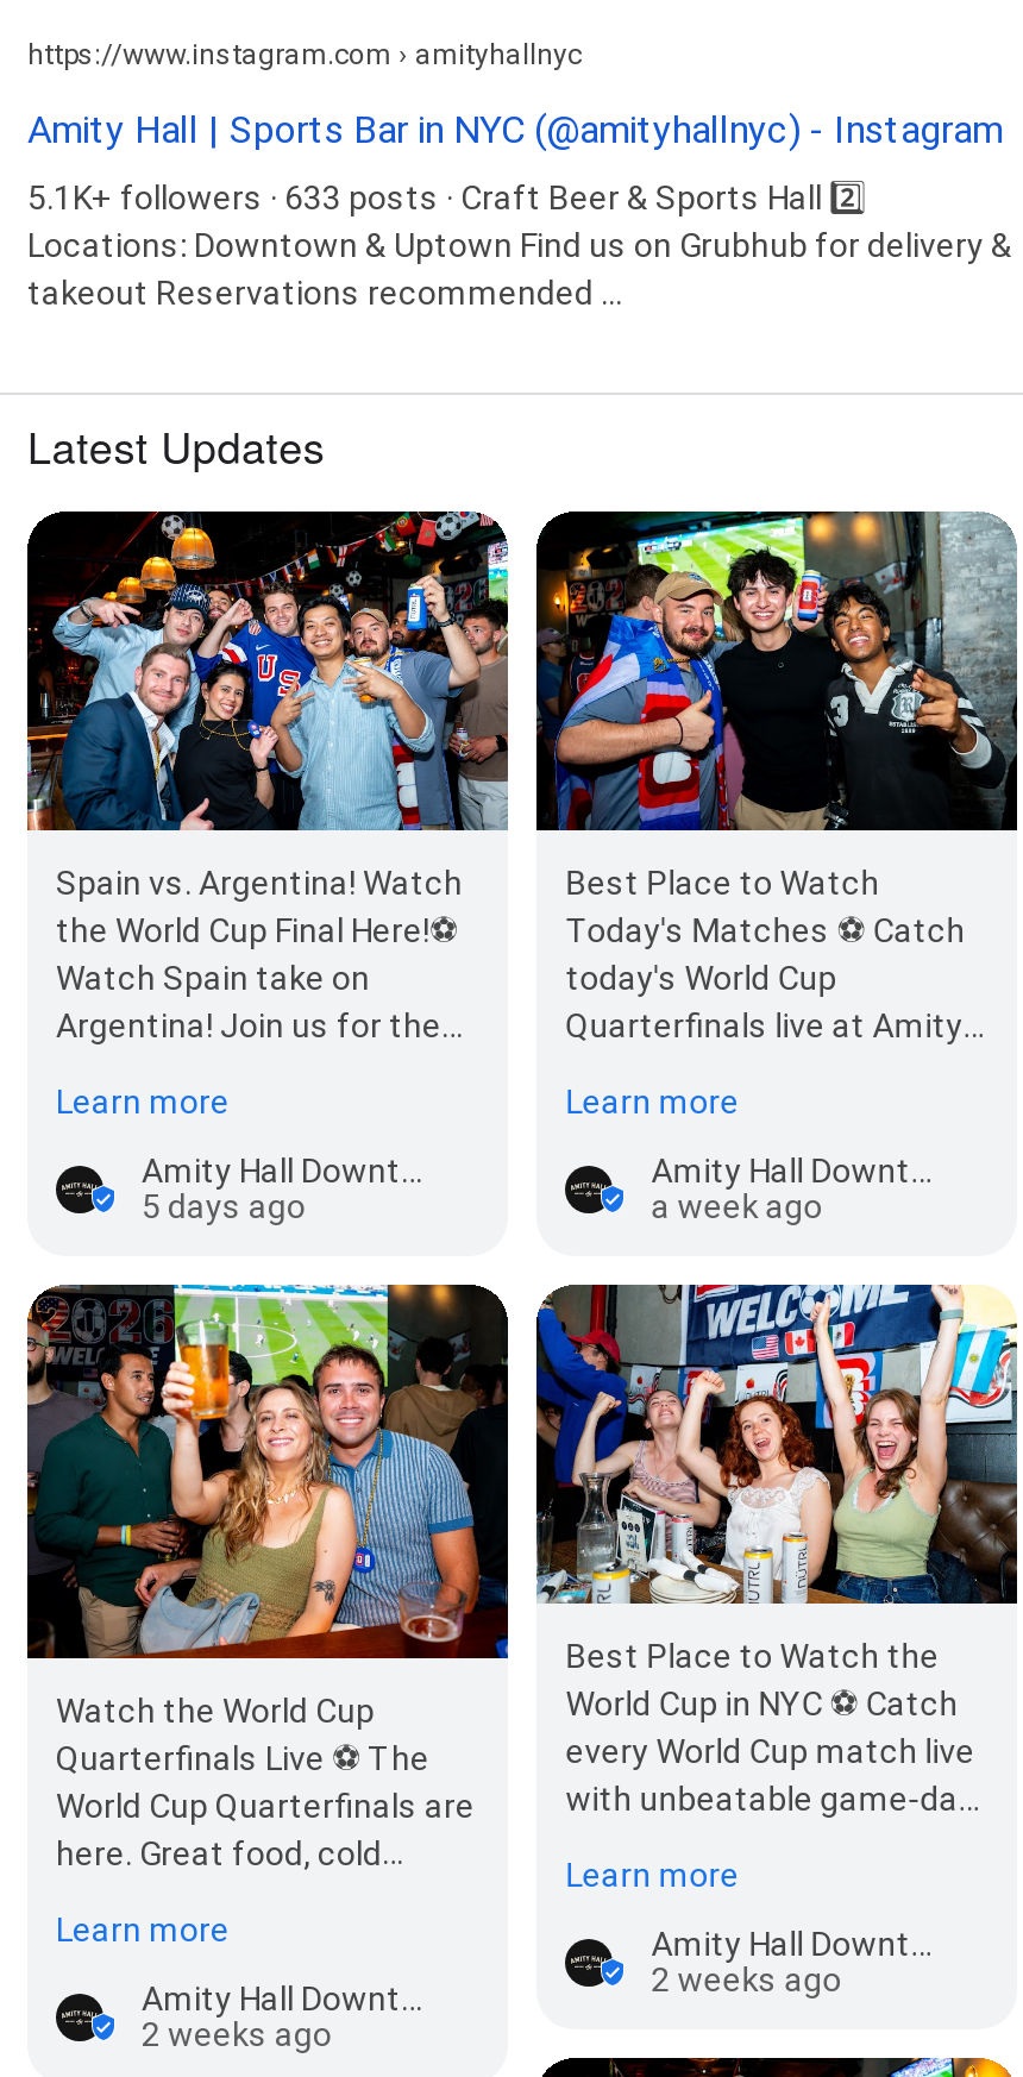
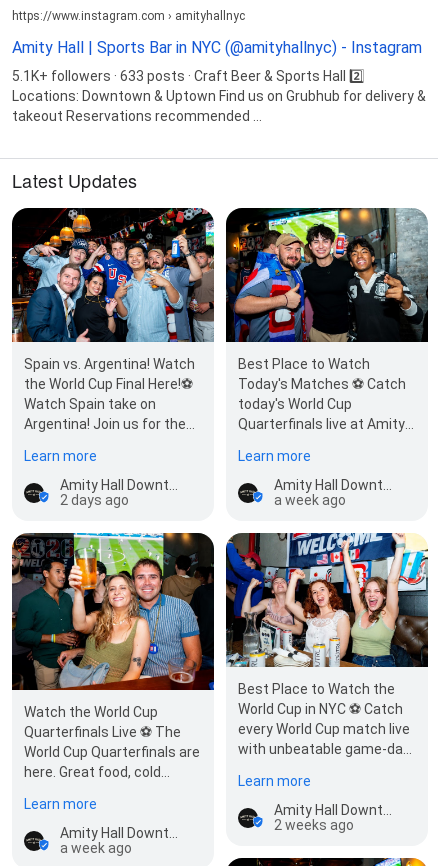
[142,1188,306,1226] 5 days ago -> [60,492,129,508] 2 days ago
[142,2015,332,2053] 2 weeks ago -> [60,840,132,856] a week ago

